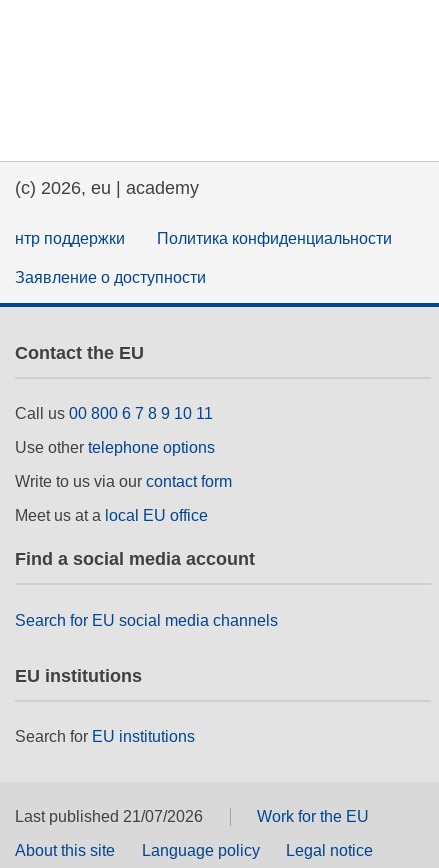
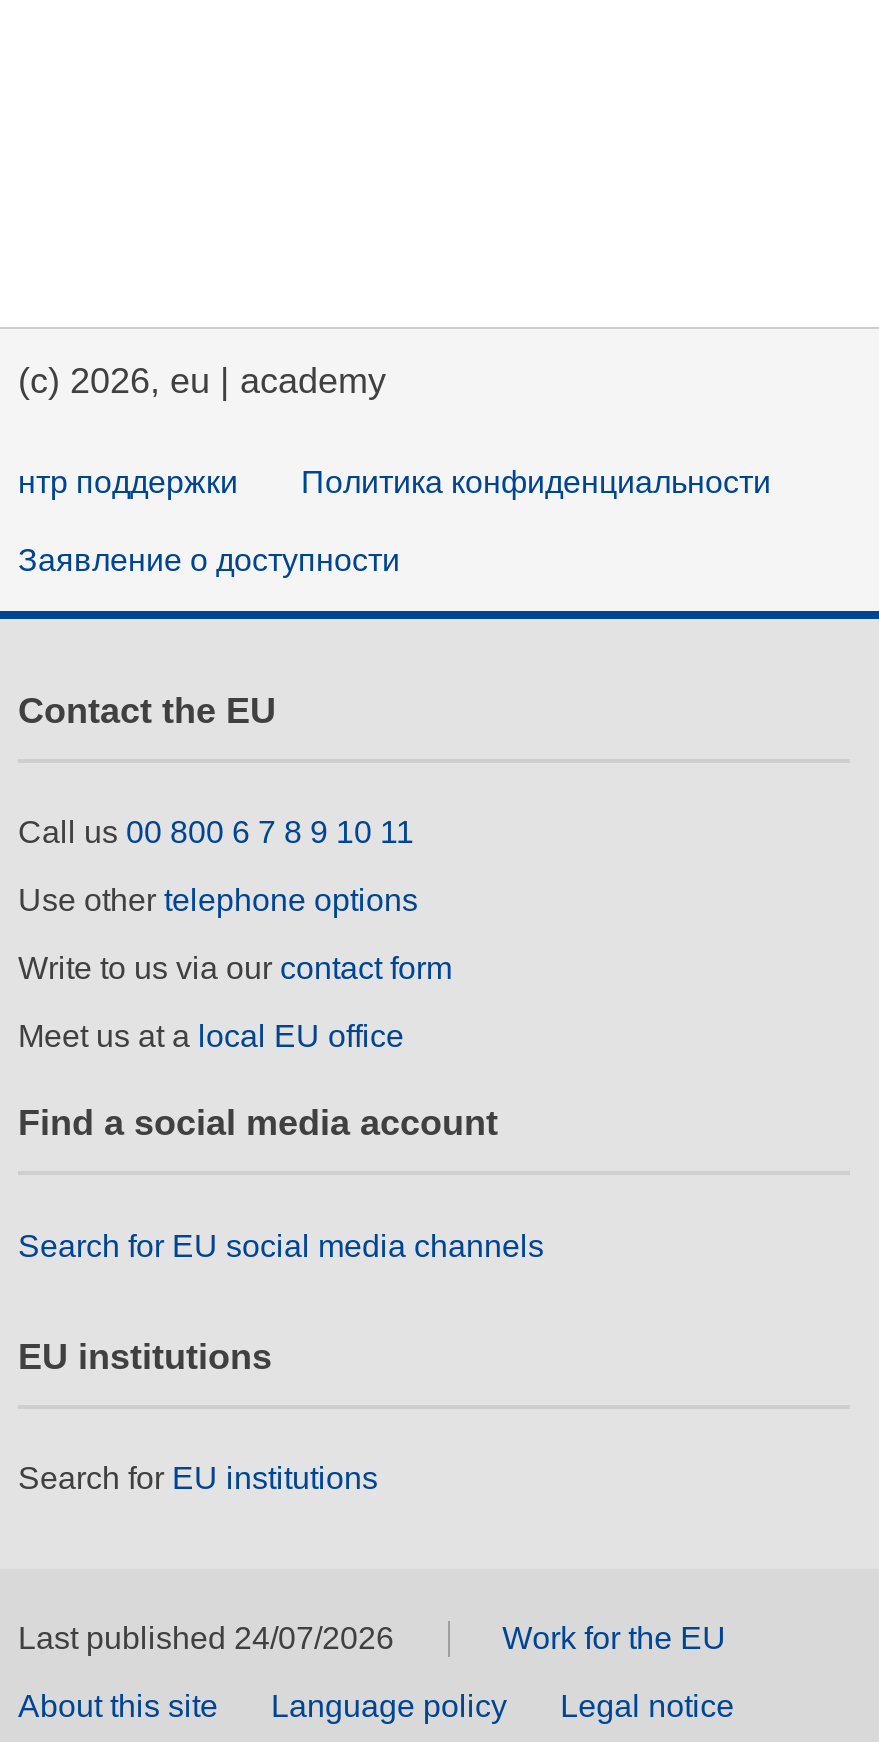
[15,808,203,825] Last published 21/07/2026 -> [18,1622,394,1656] Last published 24/07/2026

